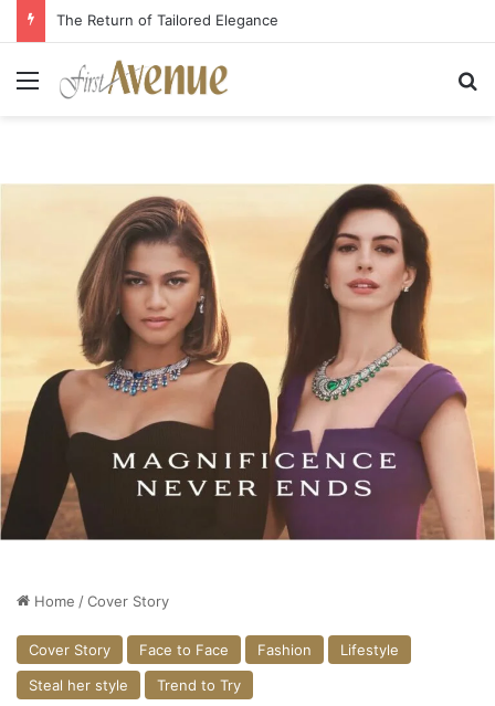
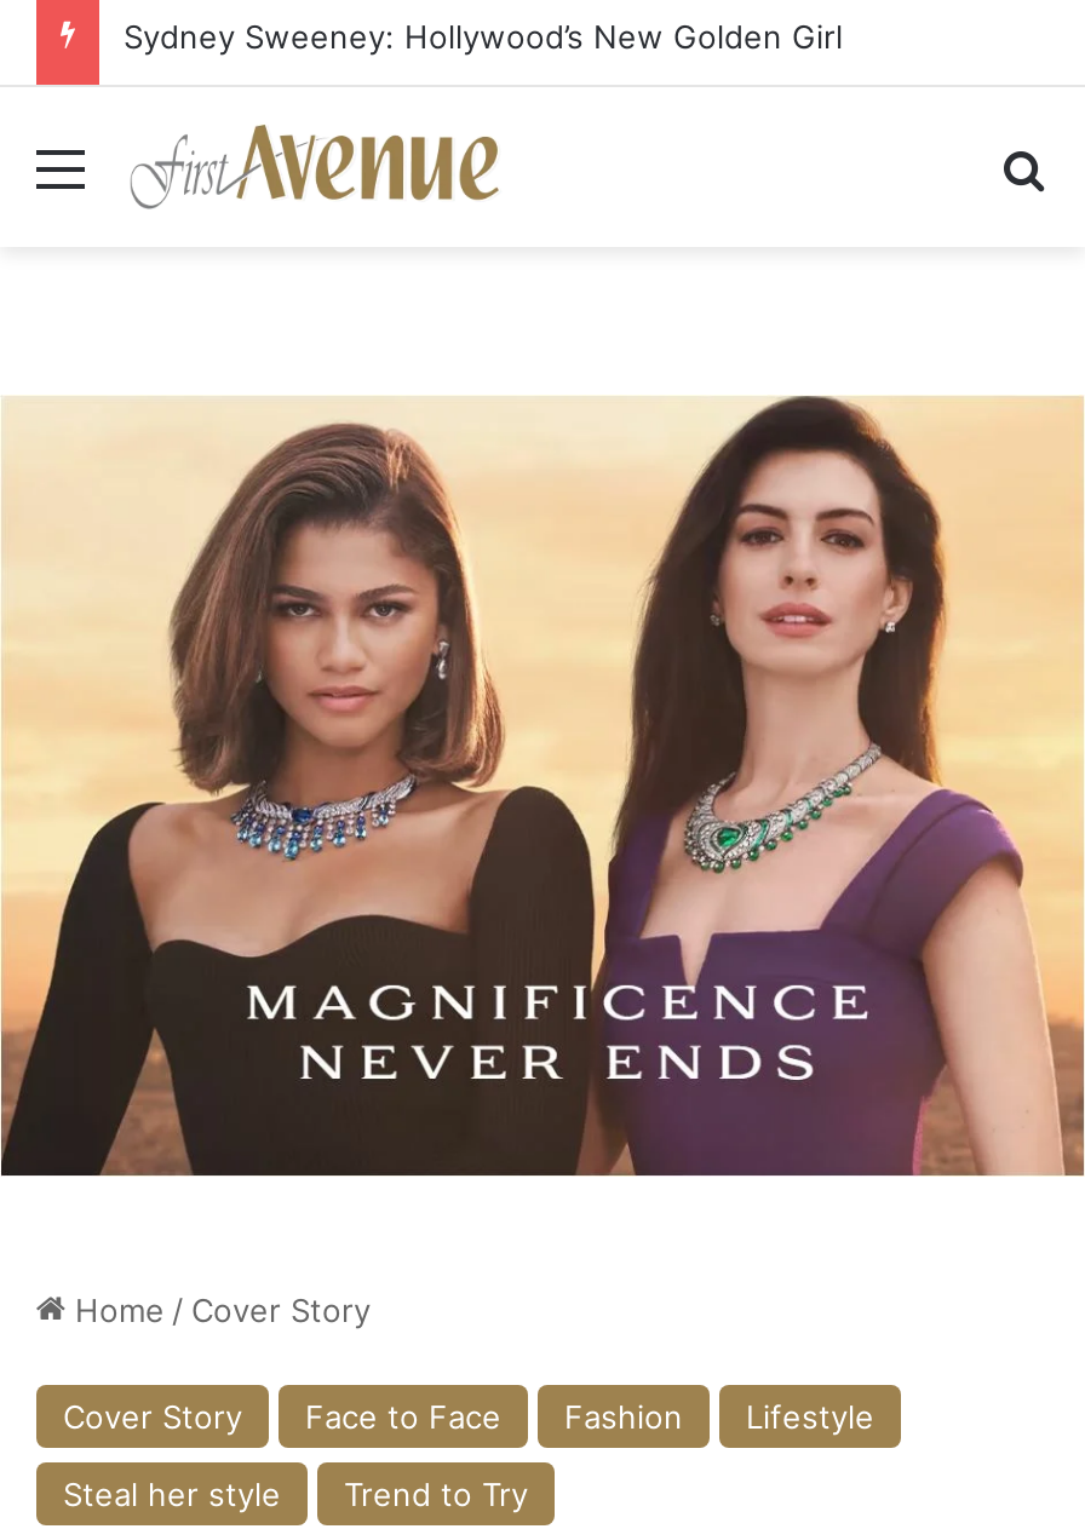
[56,11,278,29] The Return of Tailored Elegance -> [124,17,843,56] Sydney Sweeney: Hollywood’s New Golden Girl

